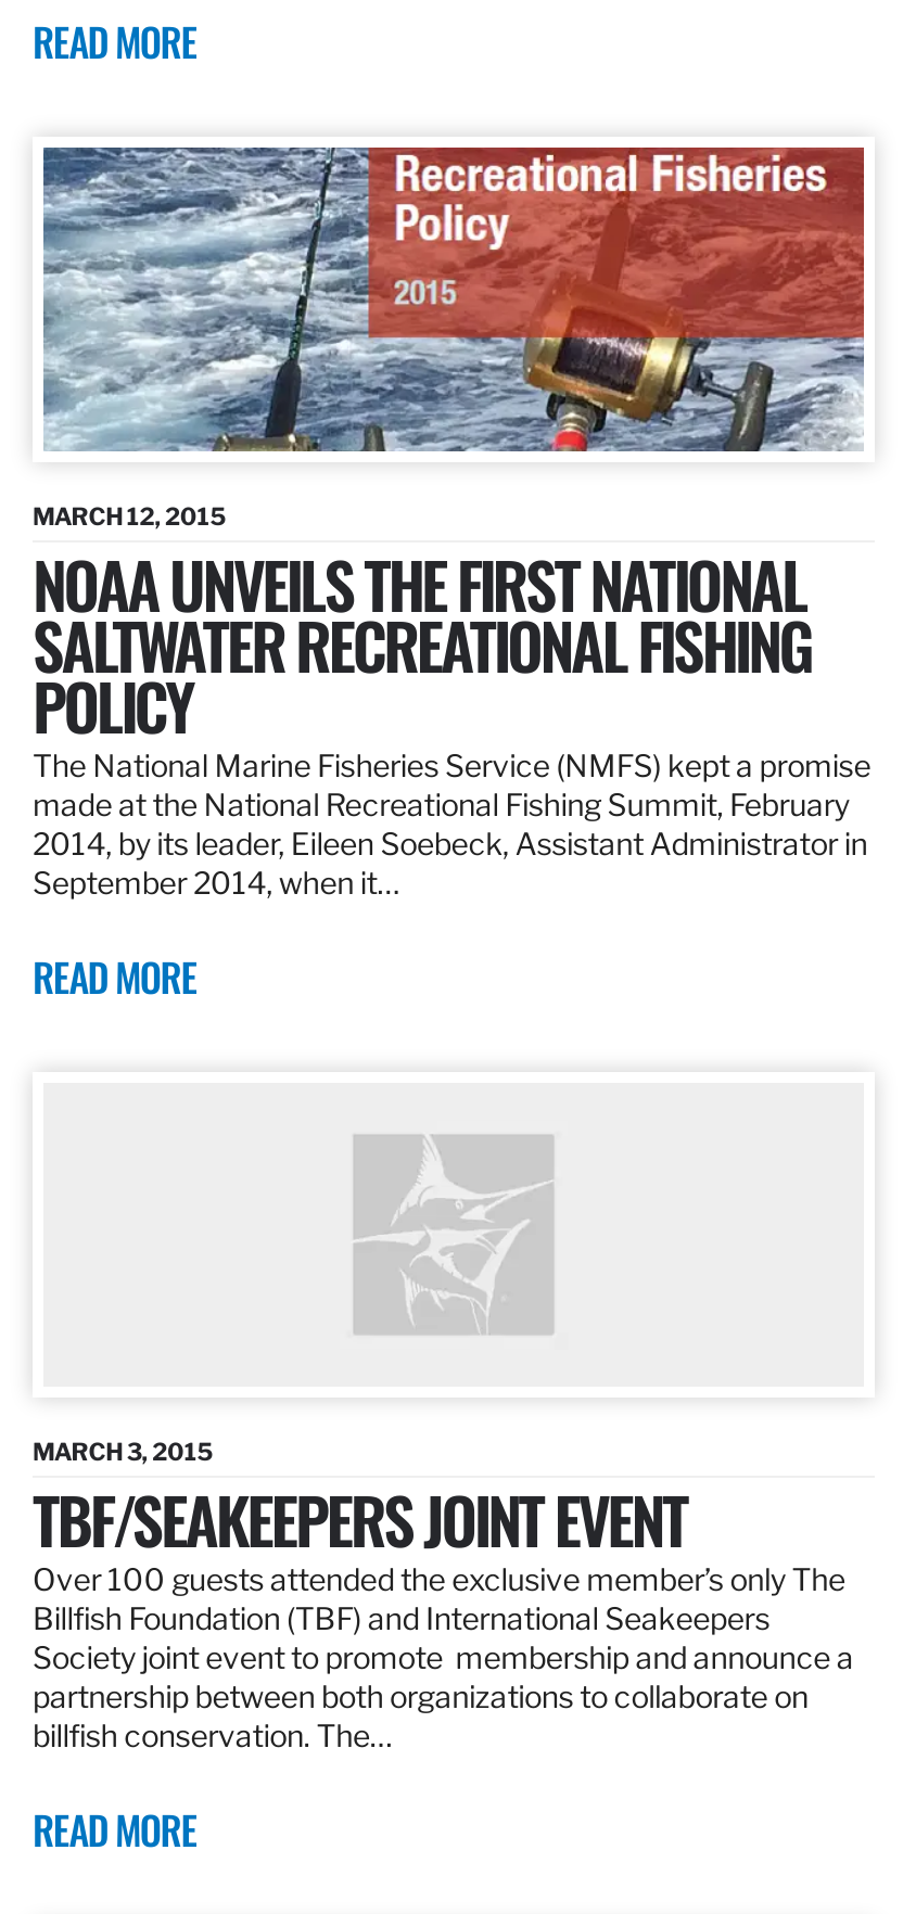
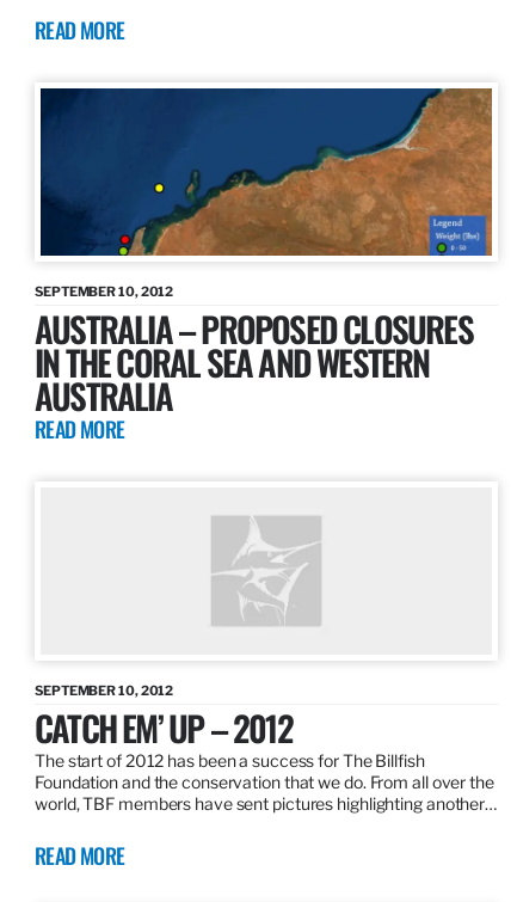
[33,145,871,901] [image] | MARCH 12, 2015 | NOAA UNVEILS THE FIRST NATIONAL | SALTWATER RECREATIONAL FISHING | POLICY | The National Marine Fisheries Service (NMFS) kept a promise | made at the National Recreational Fishing Summit, February | 2014, by its leader, Eileen Soebeck, Assistant Administrator in | September 2014, when it… -> [35,87,493,421] [image] | SEPTEMBER 10, 2012 | AUSTRALIA – PROPOSED CLOSURES | IN THE CORAL SEA AND WESTERN | AUSTRALIA
[33,1437,854,1753] MARCH 3, 2015 | TBF/SEAKEEPERS JOINT EVENT | Over 100 guests attended the exclusive member’s only The | Billfish Foundation (TBF) and International Seakeepers | Society joint event to promote membership and announce a | partnership between both organizations to collaborate on | billfish conservation. The… -> [35,682,497,814] SEPTEMBER 10, 2012 | CATCH EM’ UP – 2012 | The start of 2012 has been a success for The Billfish | Foundation and the conservation that we do. From all over the | world, TBF members have sent pictures highlighting another…

